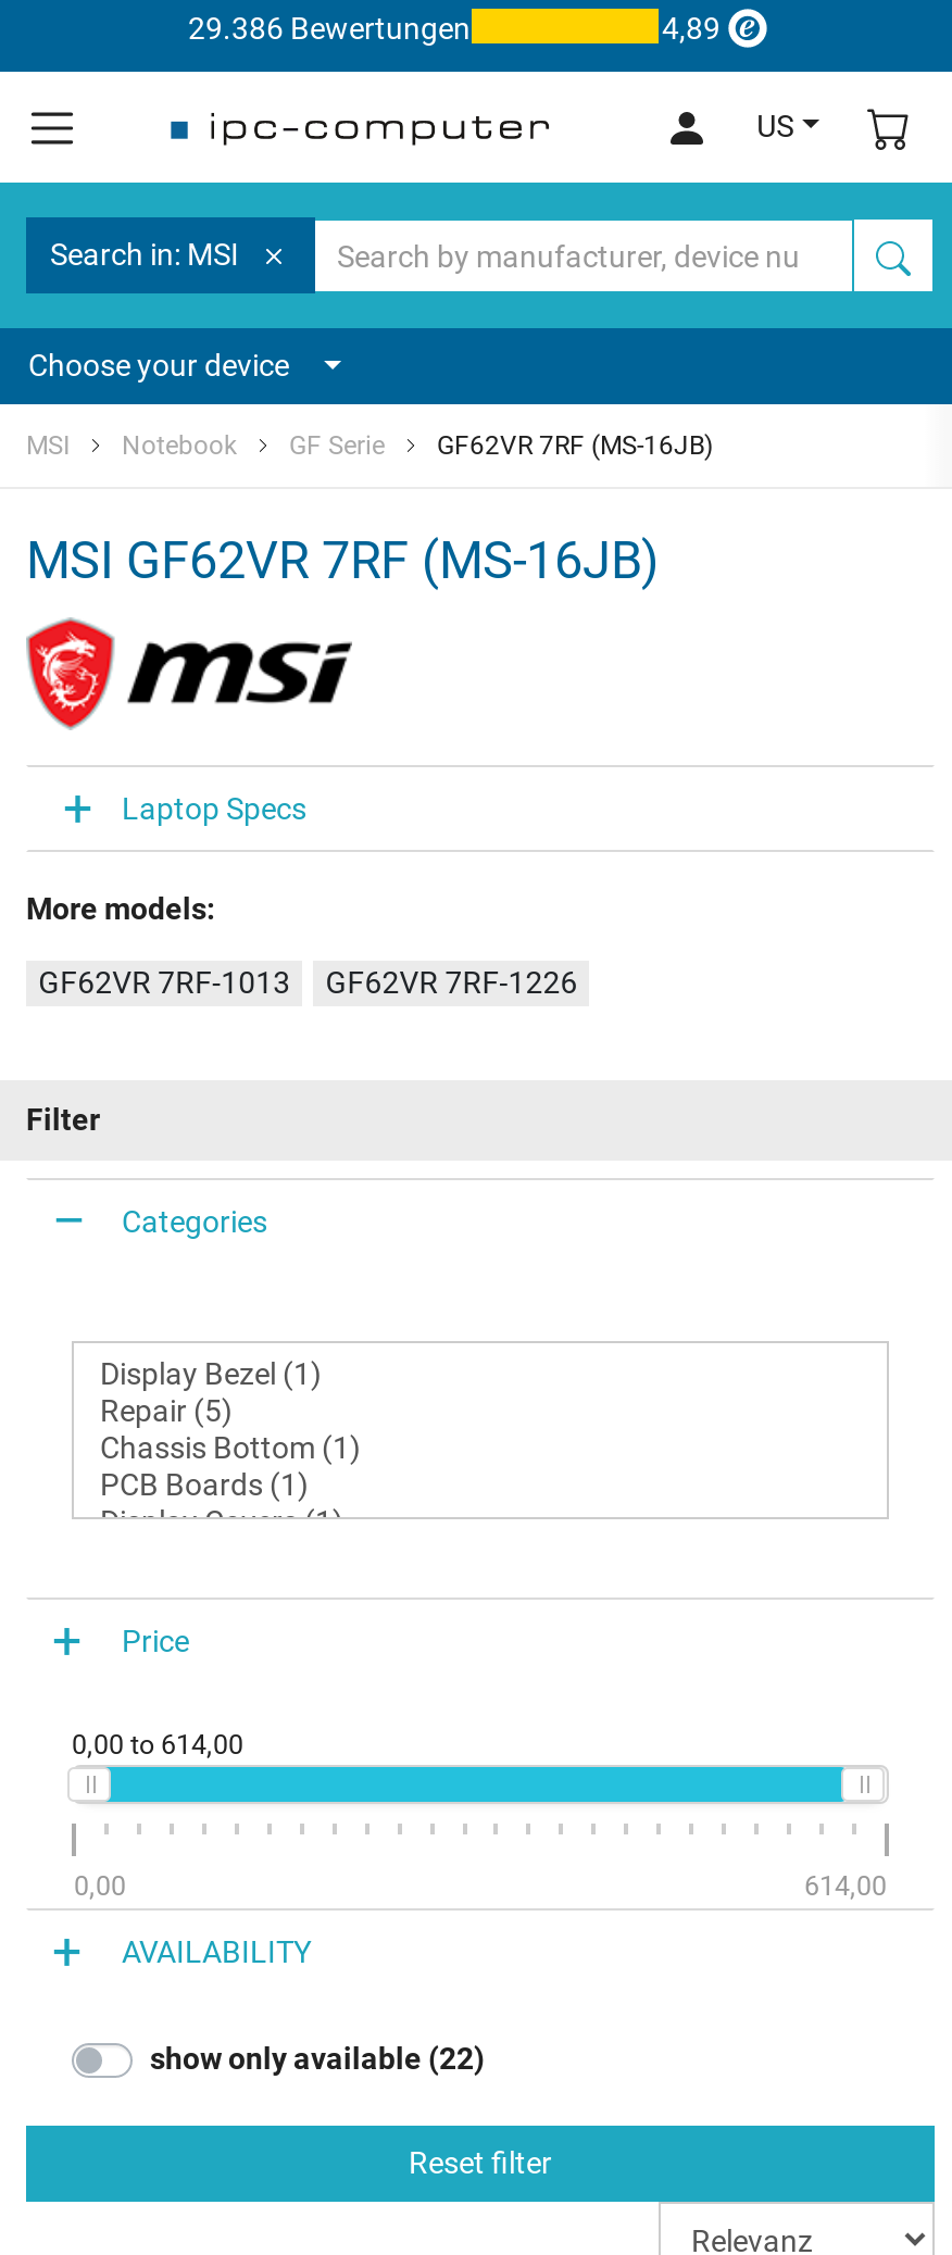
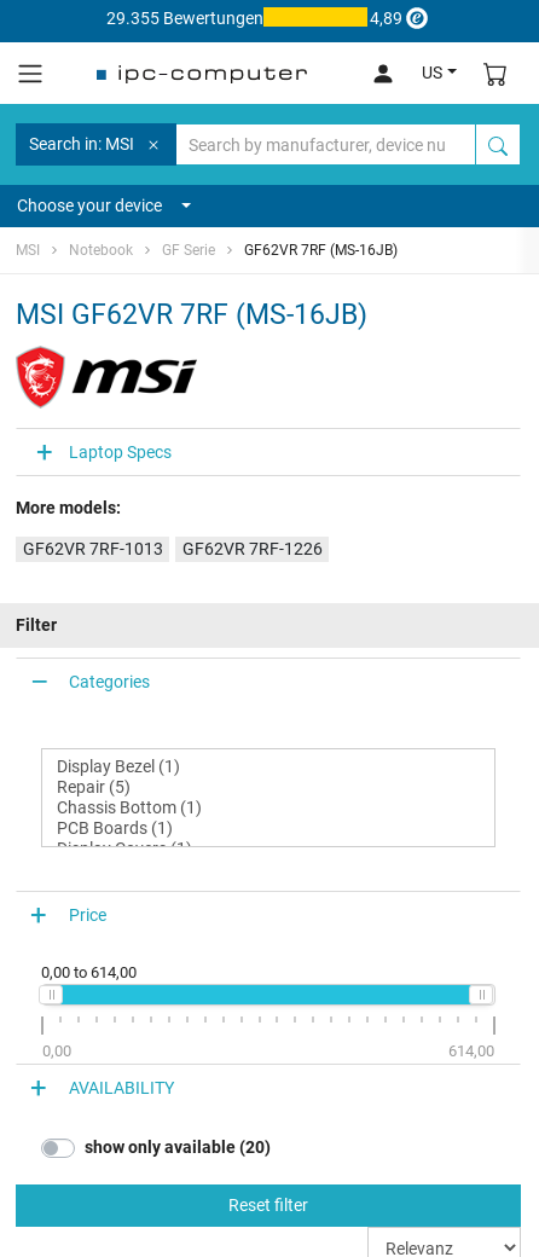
[188,10,471,45] 29.386 Bewertungen -> [106,8,263,27] 29.355 Bewertungen
[150,2042,485,2076] show only available (22) -> [85,1138,271,1157] show only available (20)

